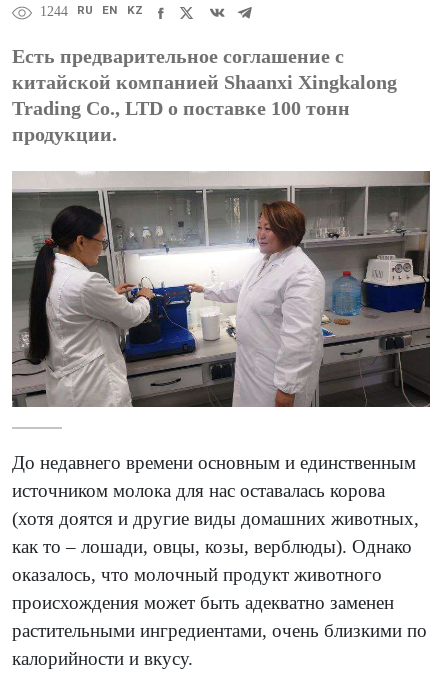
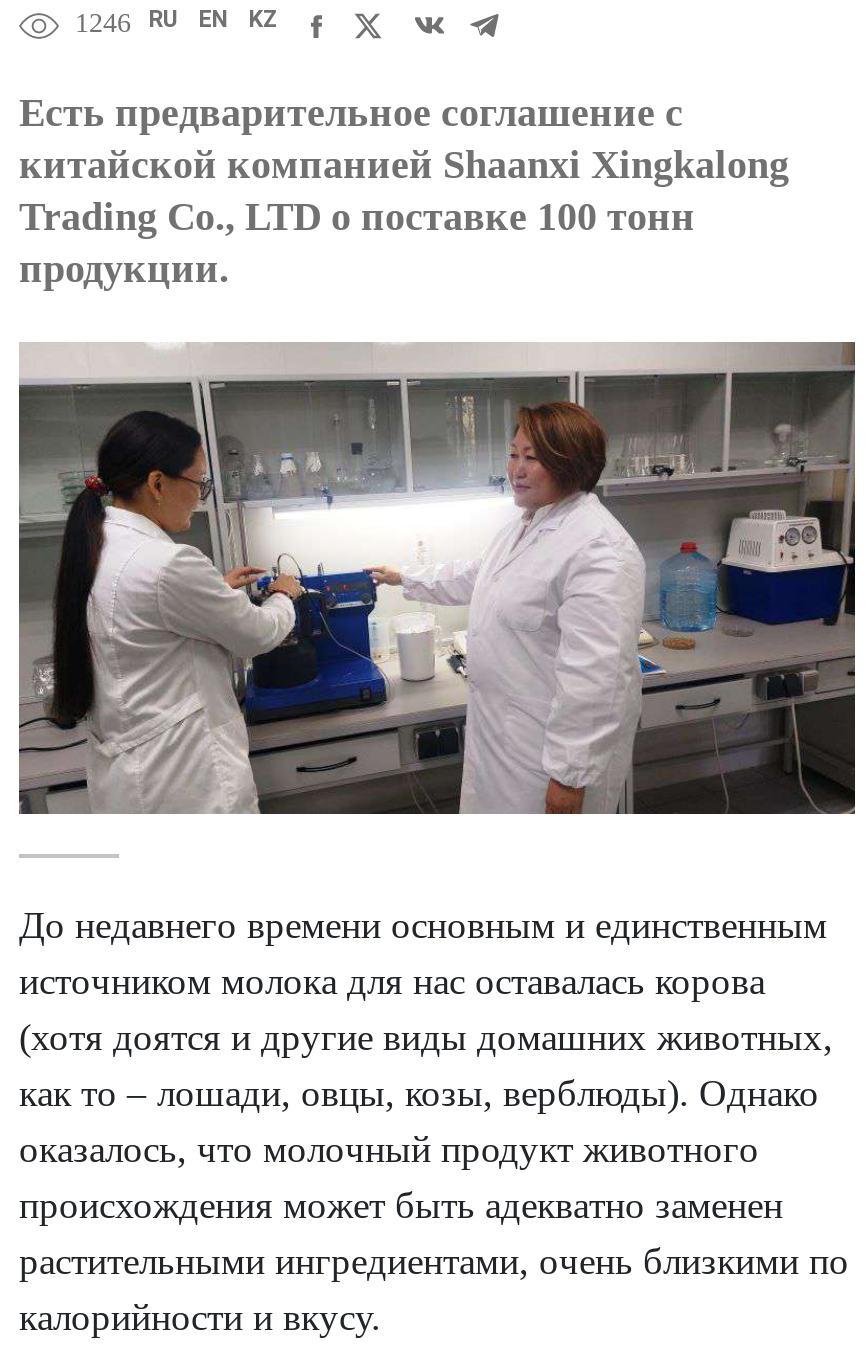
[40,3,143,19] 1244 RU EN KZ -> [75,6,277,38] 1246 RU EN KZ

